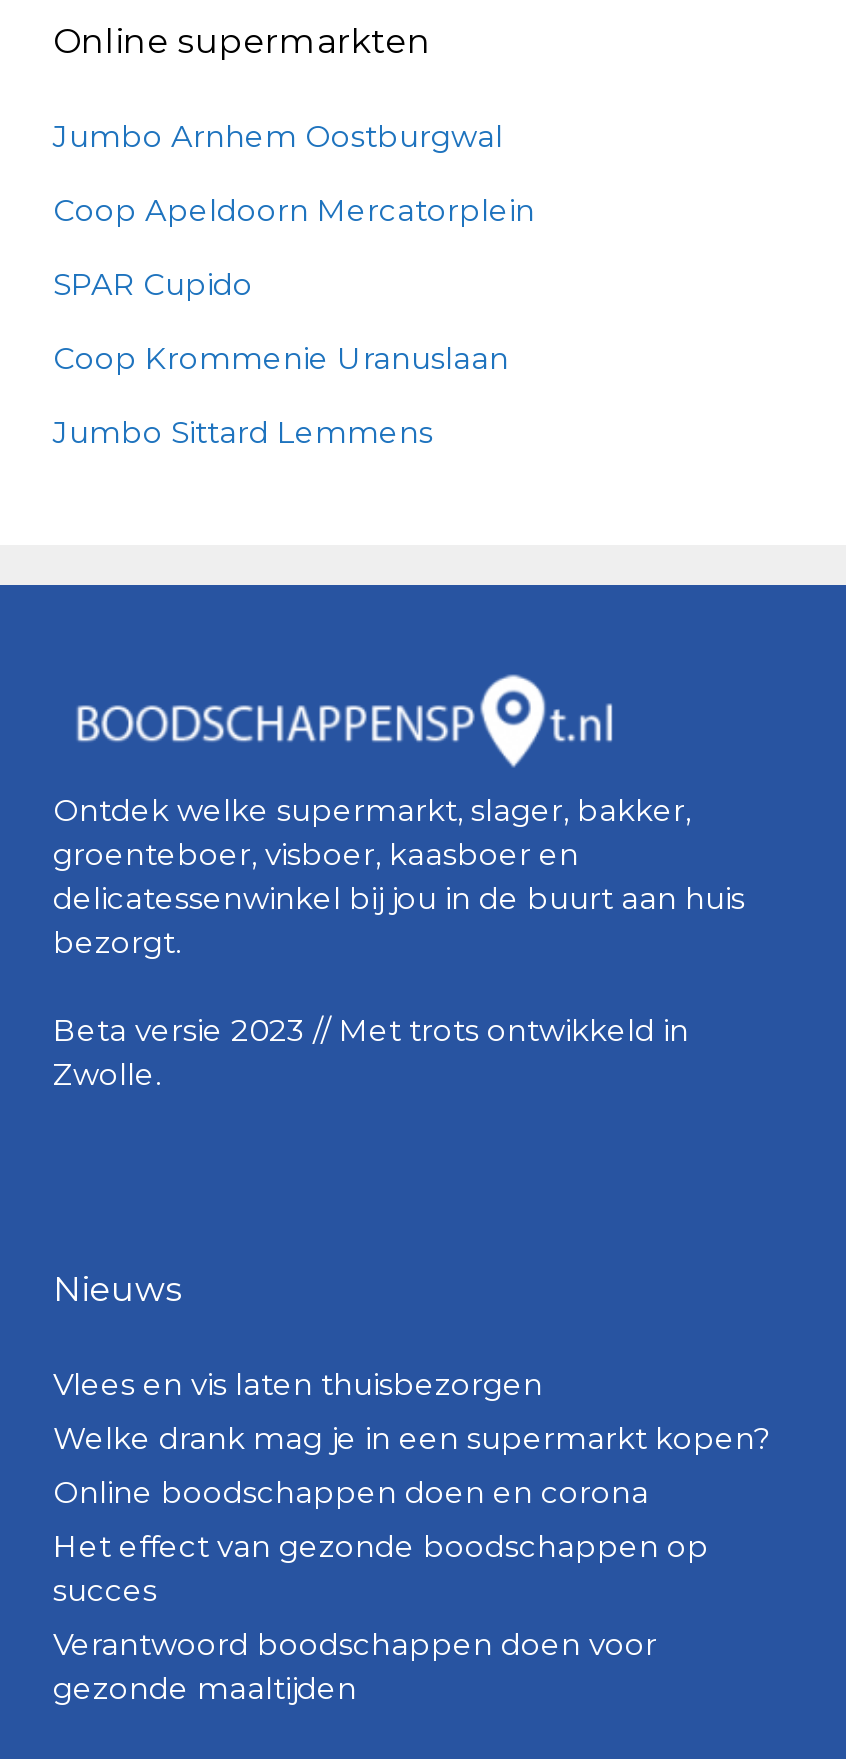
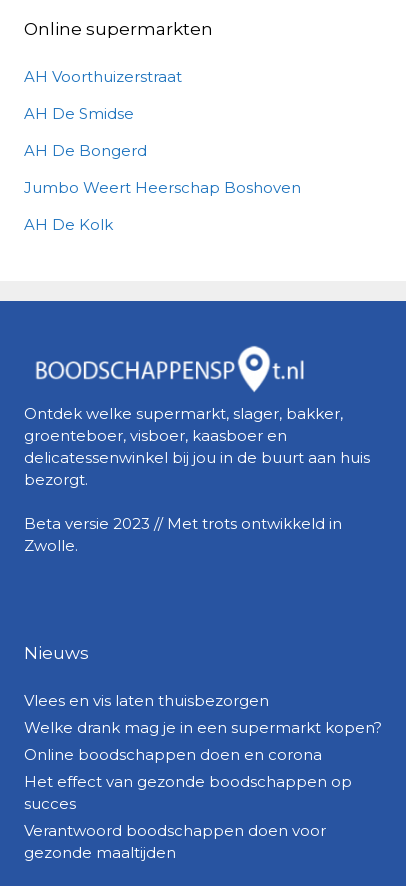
[53,116,503,154] Jumbo Arnhem Oostburgwal -> [24,67,182,86] AH Voorthuizerstraat
[53,190,535,228] Coop Apeldoorn Mercatorplein -> [24,104,134,123] AH De Smidse
[53,264,253,302] SPAR Cupido -> [24,141,147,160] AH De Bongerd
[53,338,509,376] Coop Krommenie Uranuslaan -> [24,178,301,197] Jumbo Weert Heerschap Boshoven
[53,412,433,450] Jumbo Sittard Lemmens -> [24,215,113,234] AH De Kolk

